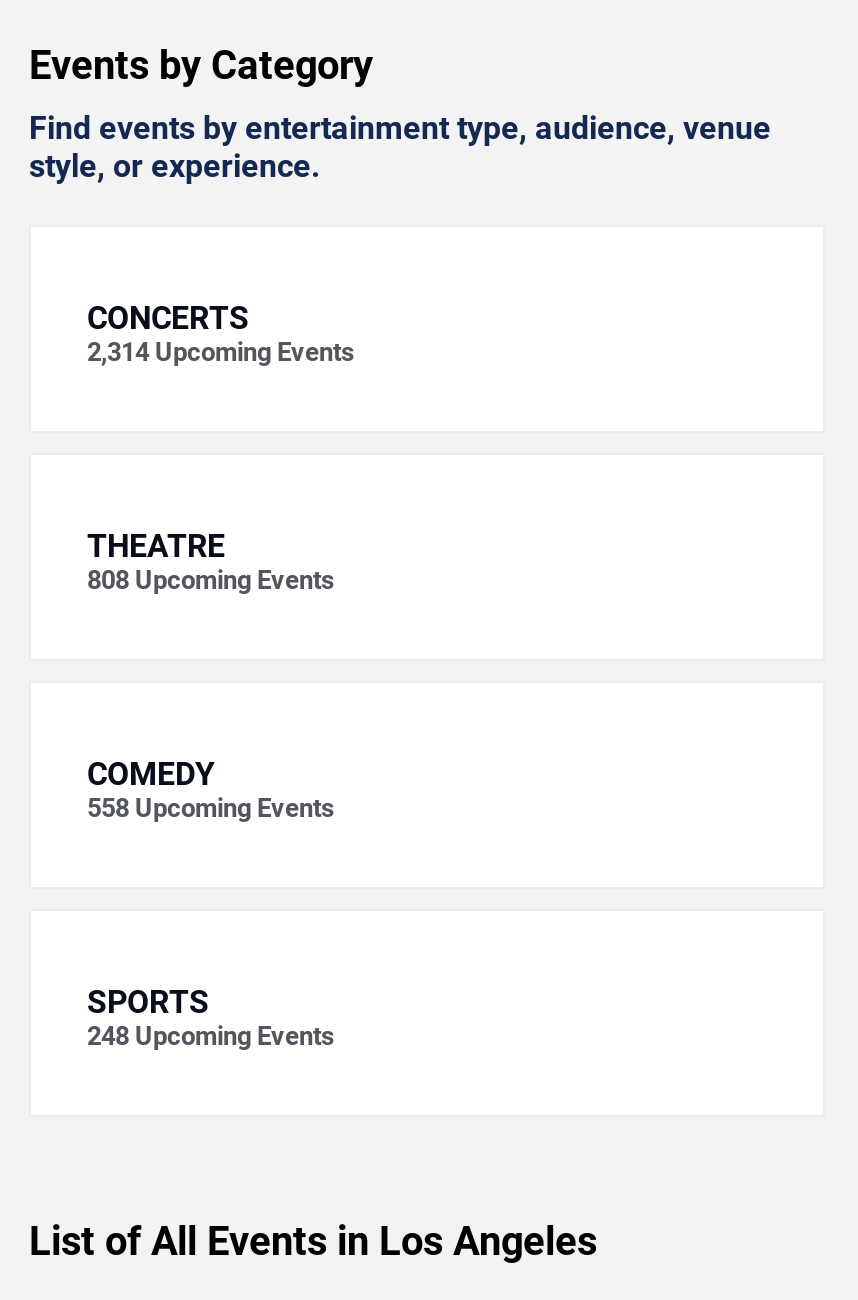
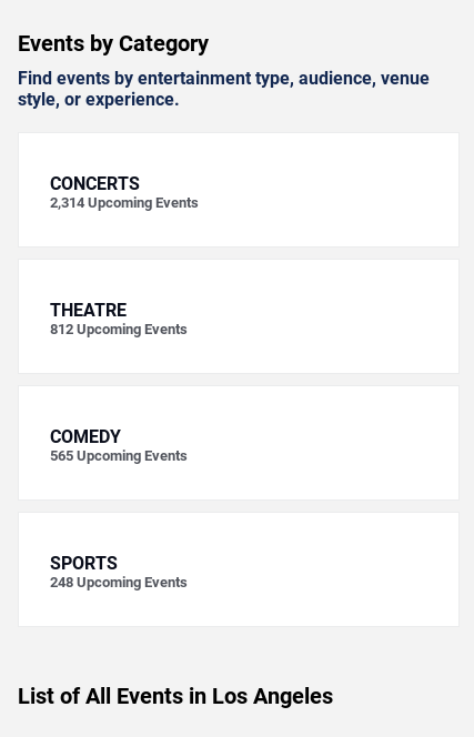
[87,566,335,596] 808 Upcoming Events -> [50,321,188,338] 812 Upcoming Events
[87,794,335,824] 558 Upcoming Events -> [50,448,188,465] 565 Upcoming Events

